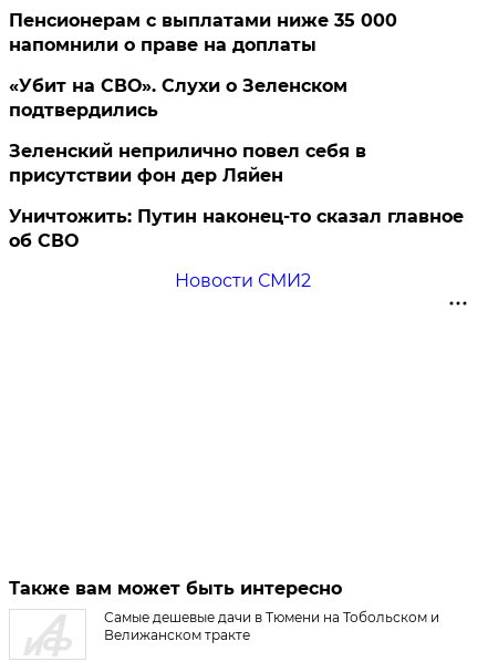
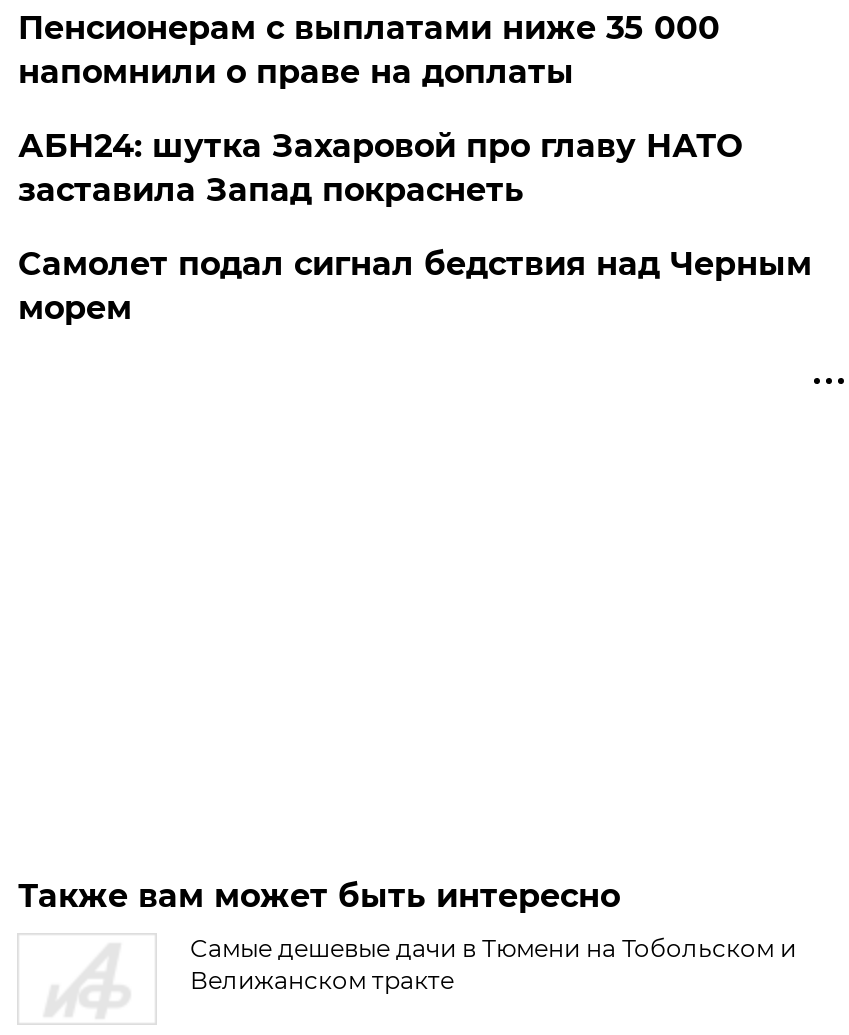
[9,75,464,291] «Убит на СВО». Слухи о Зеленском | подтвердились | Зеленский неприлично повел cебя в | присутствии фон дер Ляйен | Уничтожить: Путин наконец-то сказал главное | об СВО | Новости СМИ2 -> [18,127,812,327] АБН24: шутка Захаровой про главу НАТО | заставила Запад покраснеть | Самолет подал сигнал бедствия над Черным | морем

